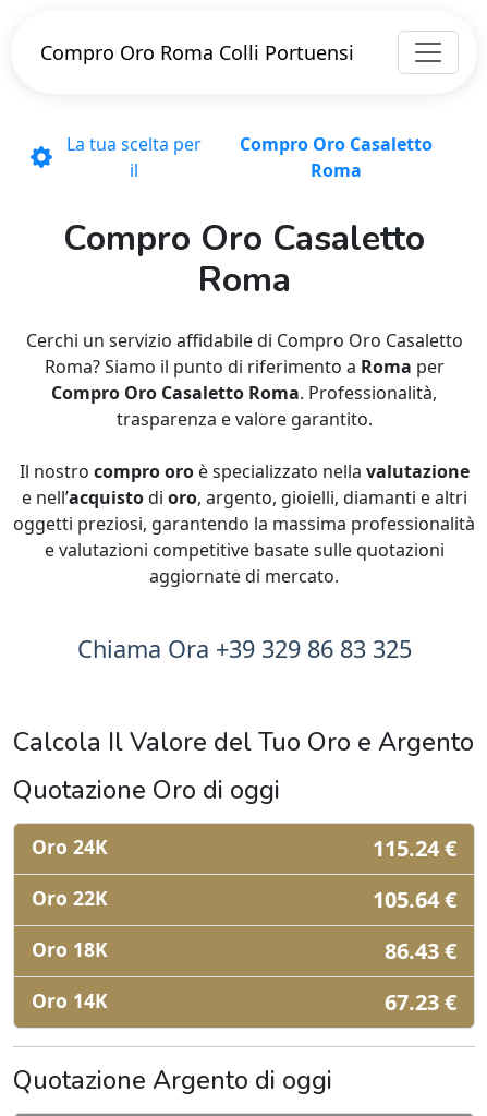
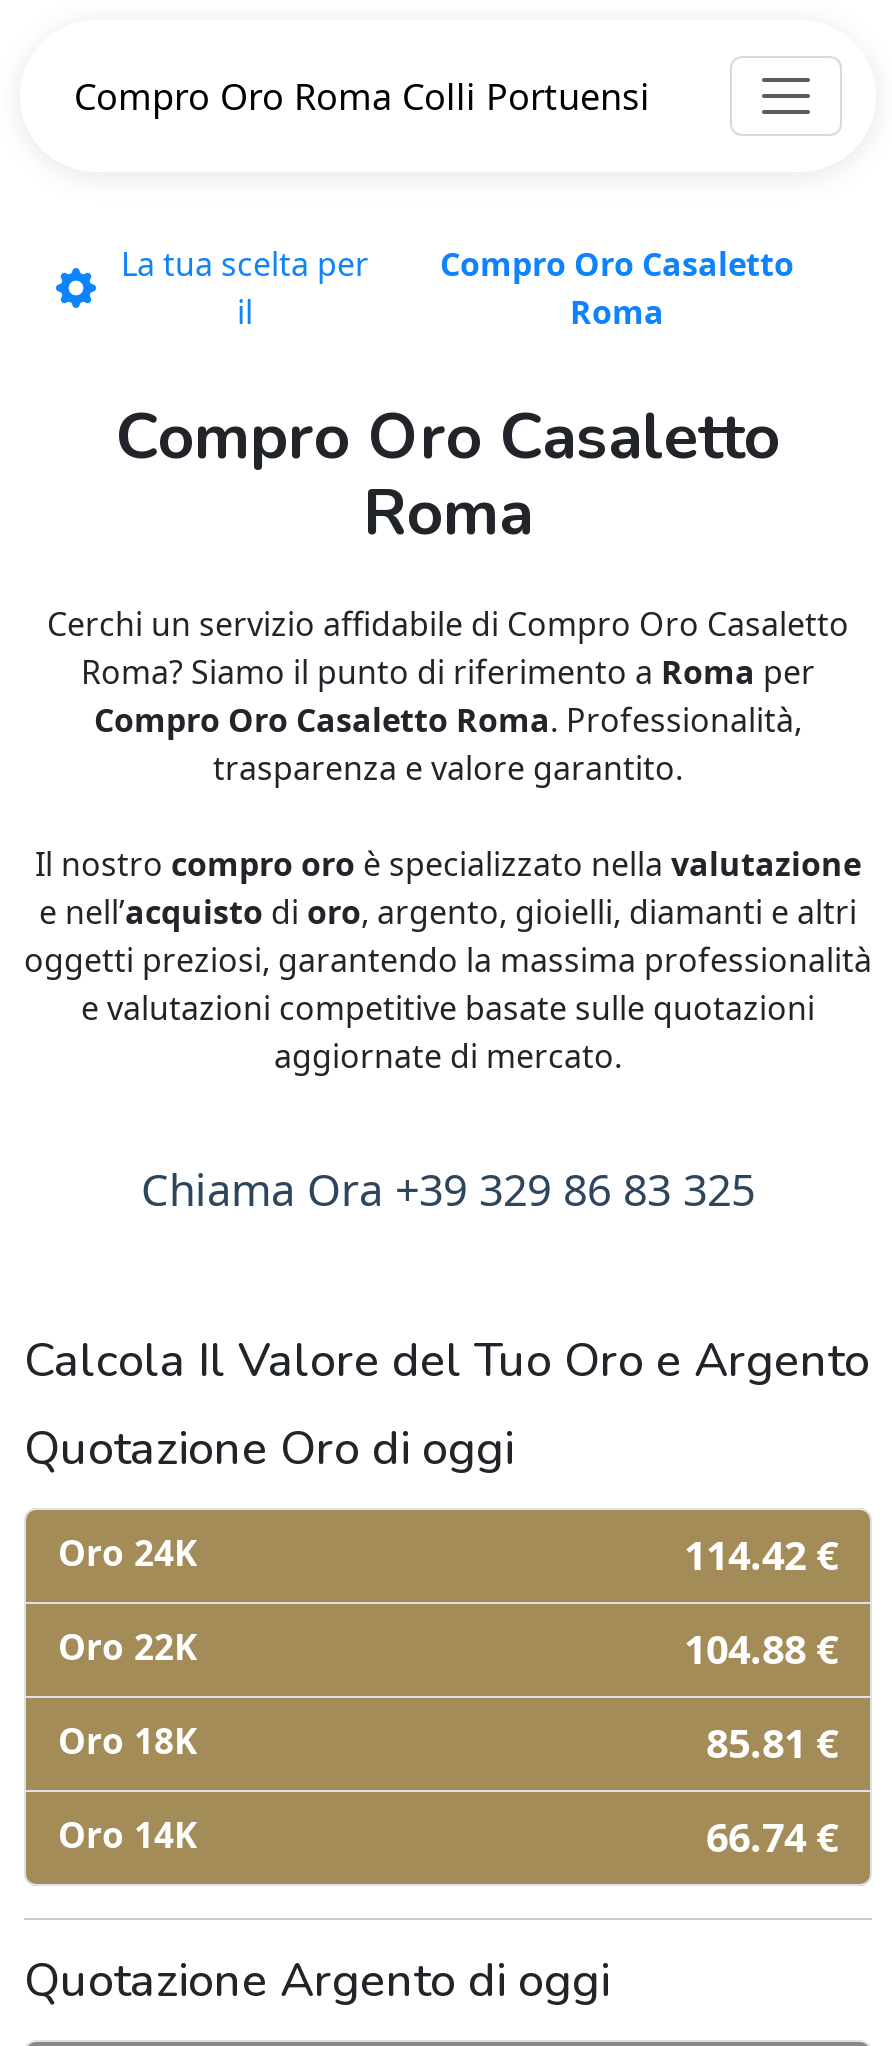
[373,833,456,863] 115.24 € -> [684,1528,838,1582] 114.42 €
[373,885,456,914] 105.64 € -> [684,1622,838,1676] 104.88 €
[385,936,456,965] 86.43 € -> [706,1716,838,1770] 85.81 €
[385,987,456,1017] 67.23 € -> [706,1810,838,1864] 66.74 €

